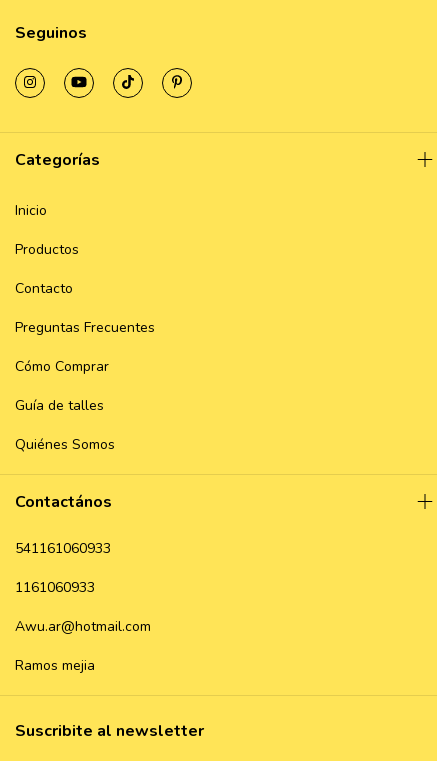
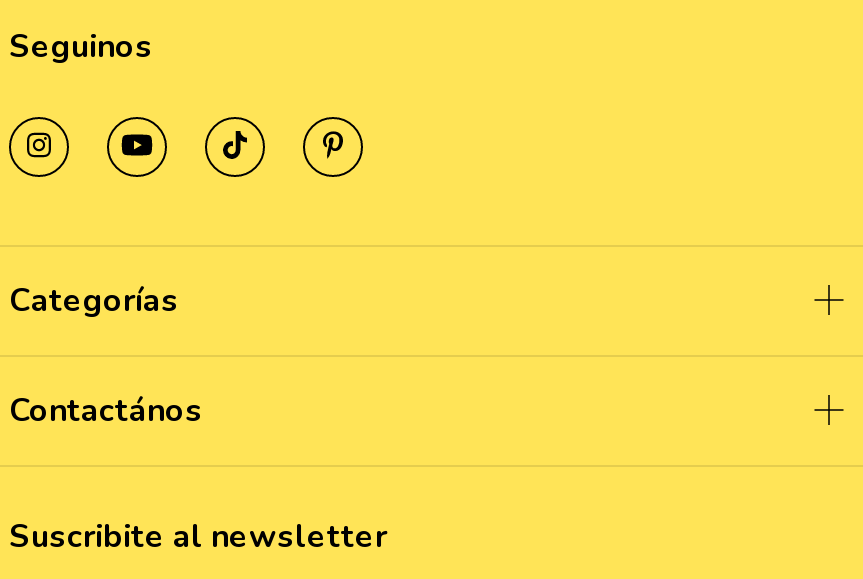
[15,201,155,454] Inicio | Productos | Contacto | Preguntas Frecuentes | Cómo Comprar | Guía de talles | Quiénes Somos -> none
[15,539,151,675] 541161060933 | 1161060933 | Awu.ar@hotmail.com | Ramos mejia -> none

